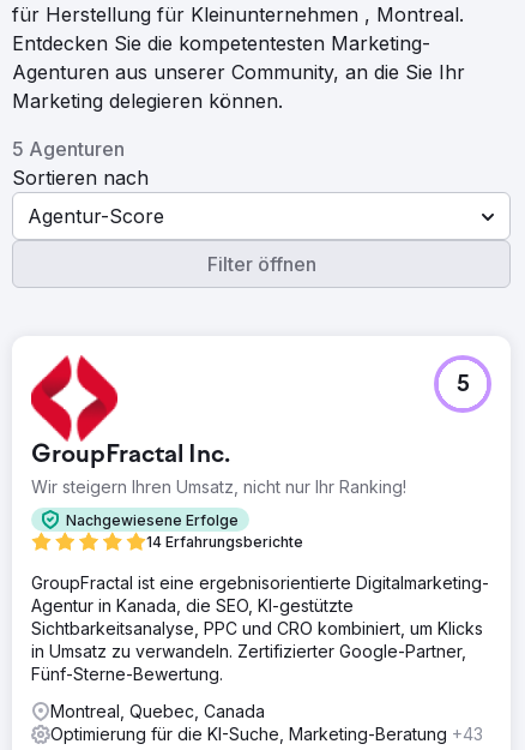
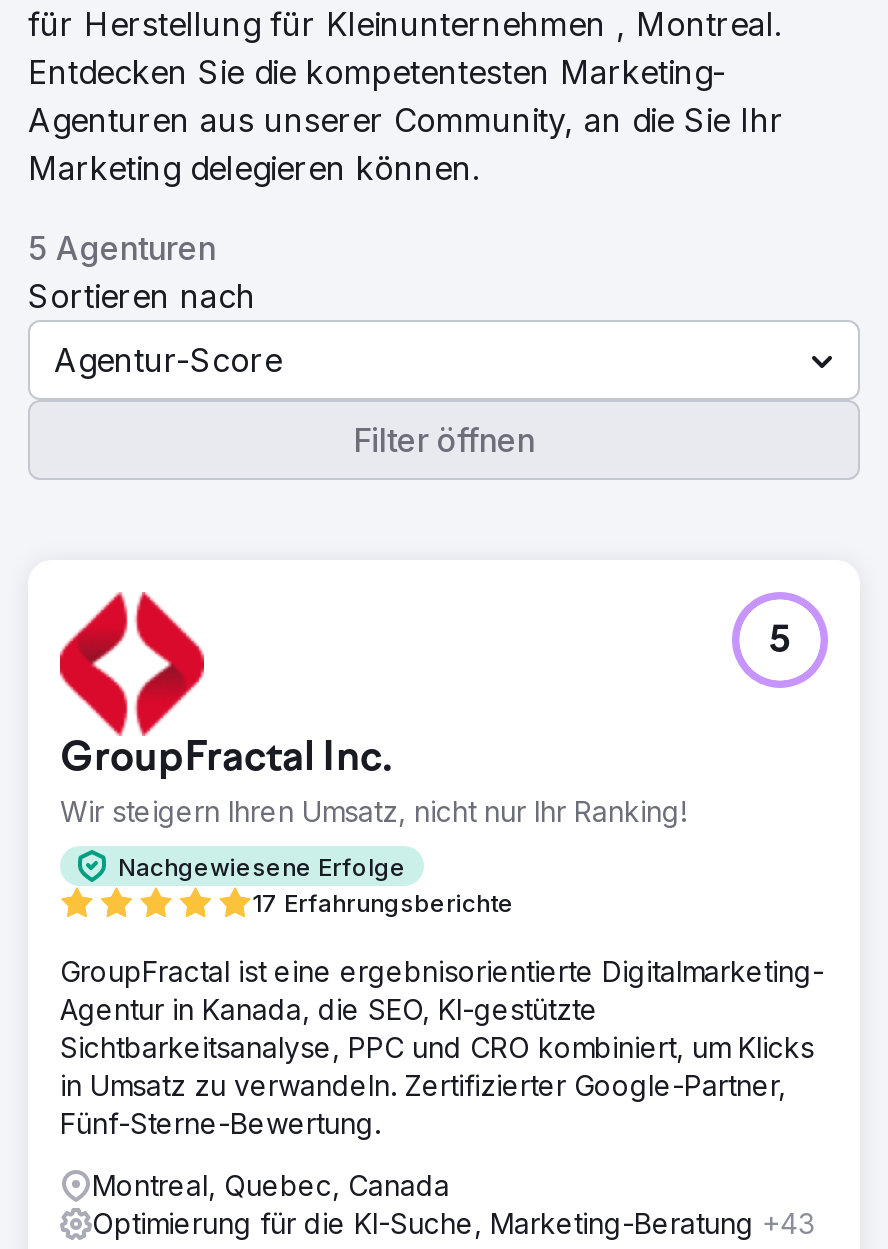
[146,533,303,551] 14 Erfahrungsberichte -> [252,888,514,918] 17 Erfahrungsberichte

